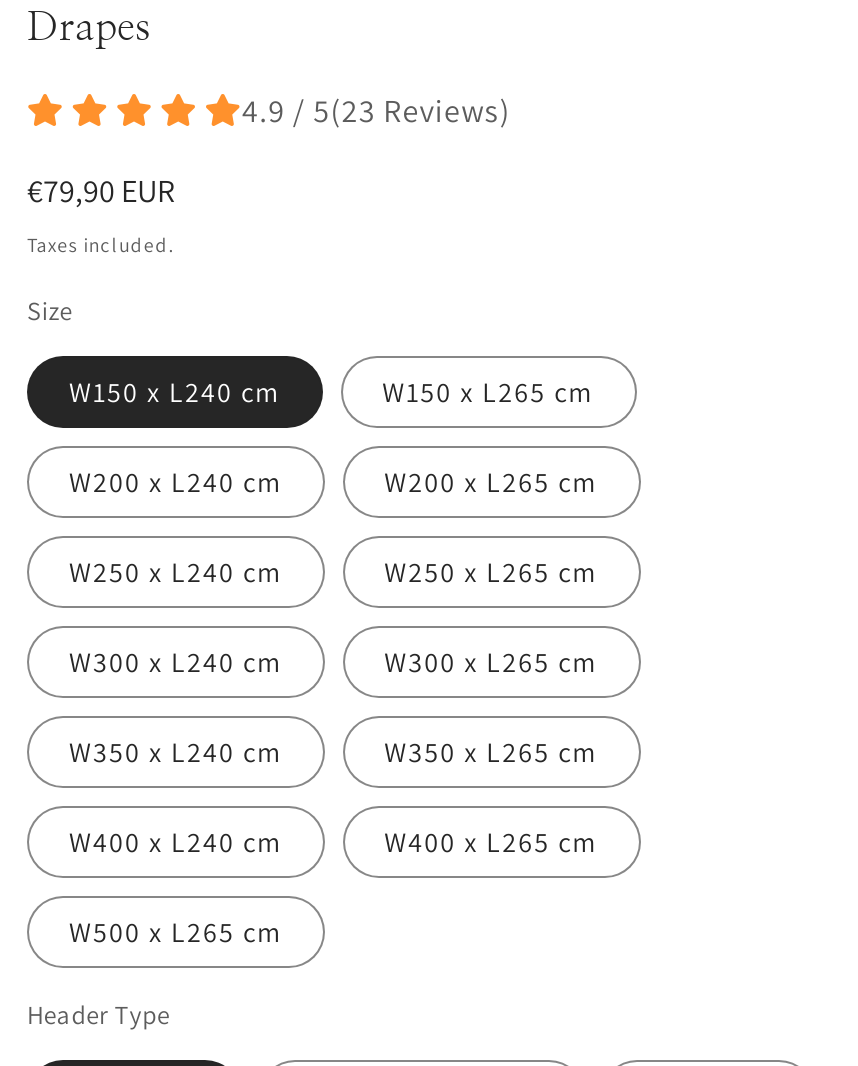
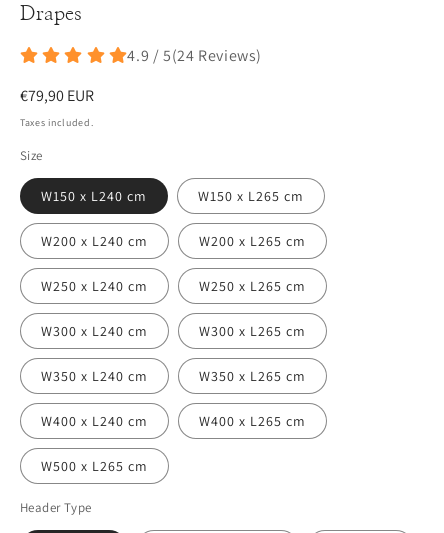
[242,90,511,132] 4.9 / 5(23 Reviews) -> [127,45,262,66] 4.9 / 5(24 Reviews)

